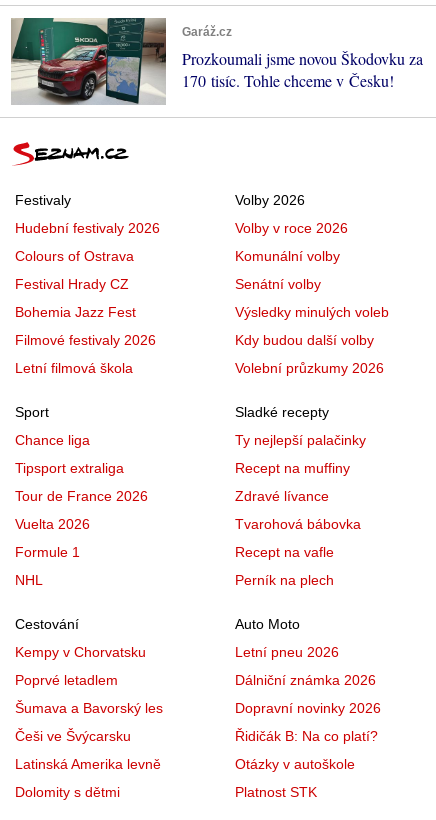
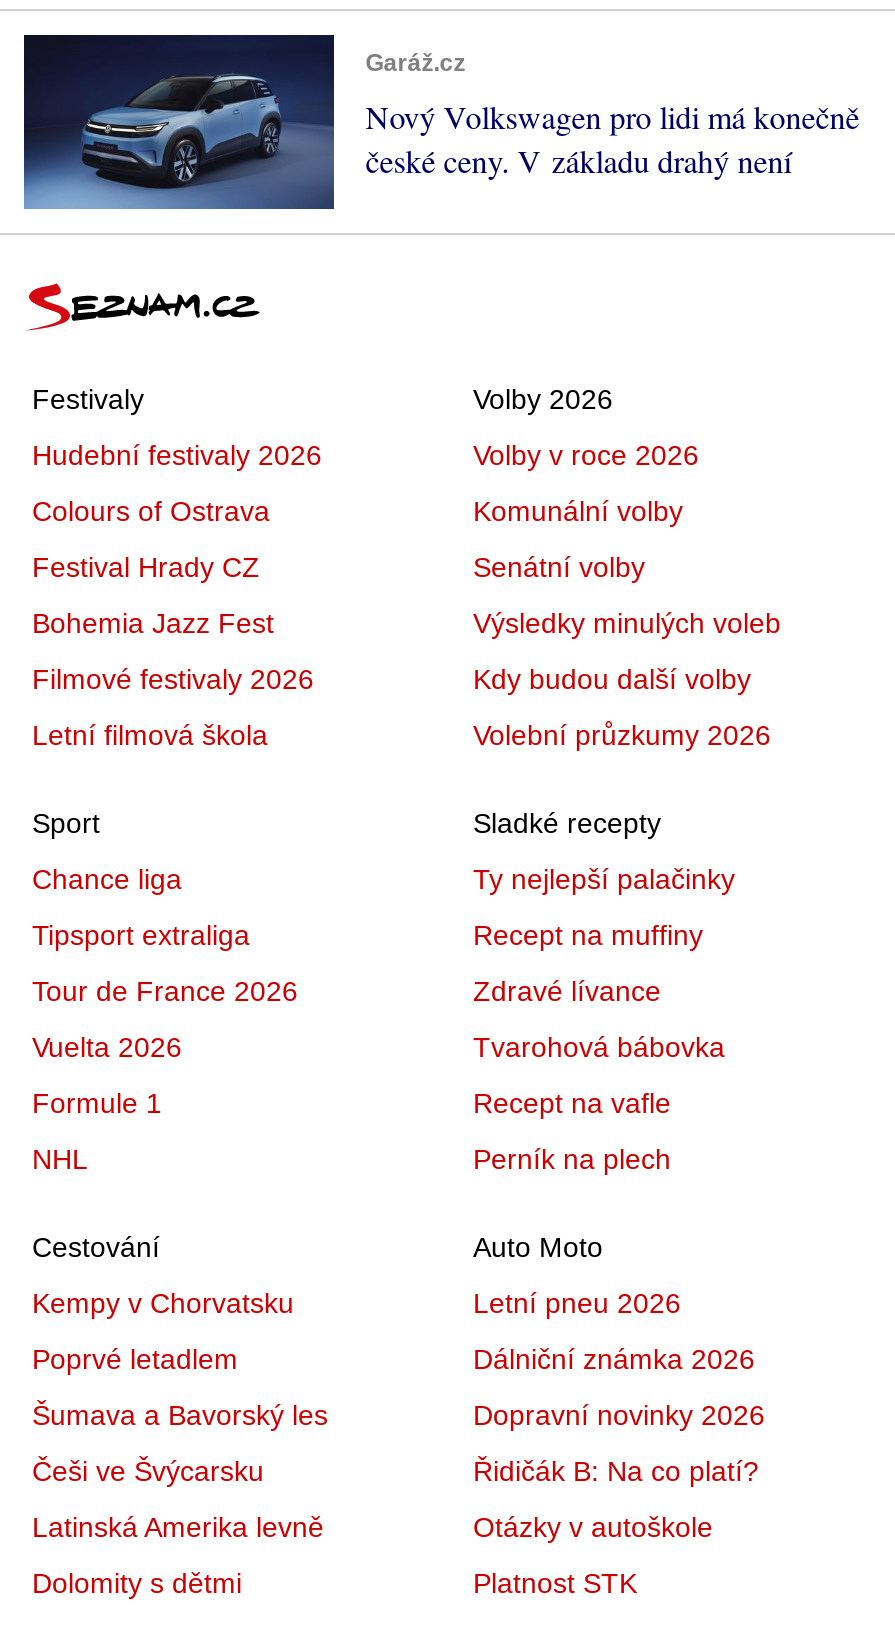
[10,17,423,106] [image] | Prozkoumali jsme novou Škodovku za | 170 tisíc. Tohle chceme v Česku! -> [22,34,859,210] [image] | Nový Volkswagen pro lidi má konečně | české ceny. V základu drahý není

